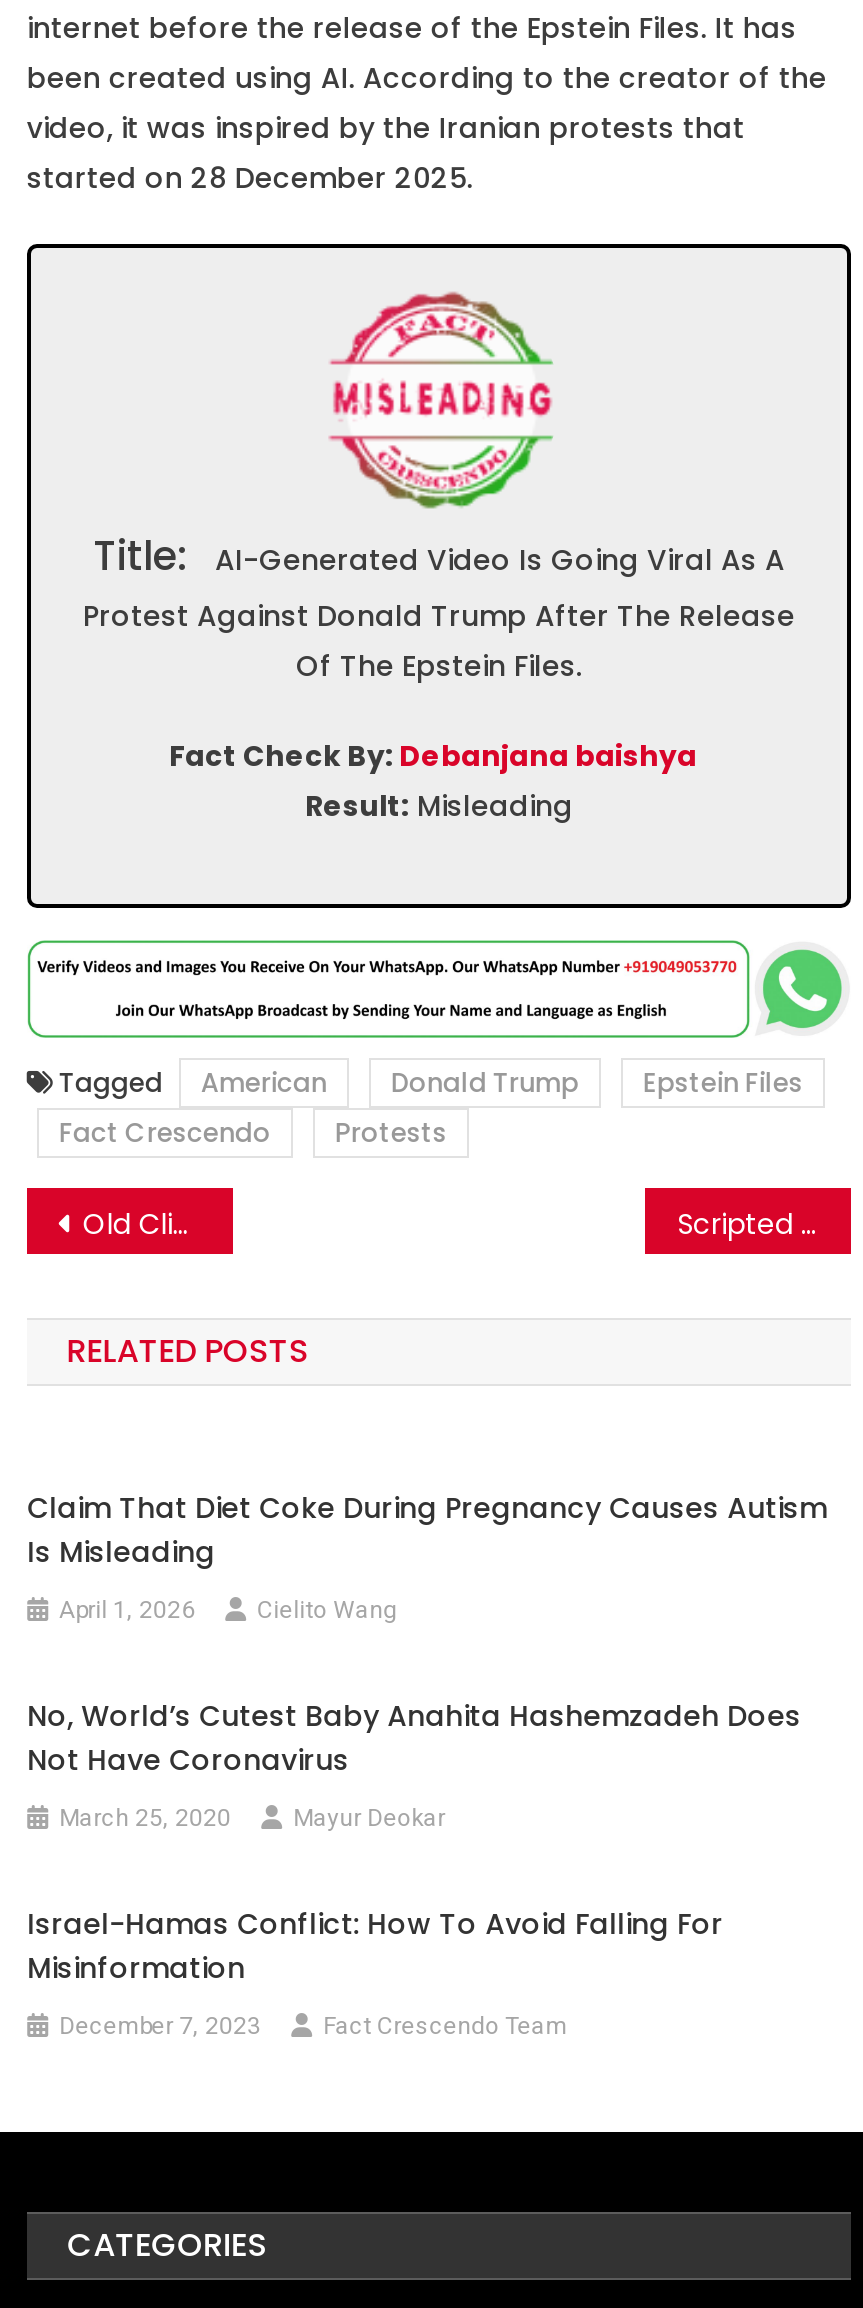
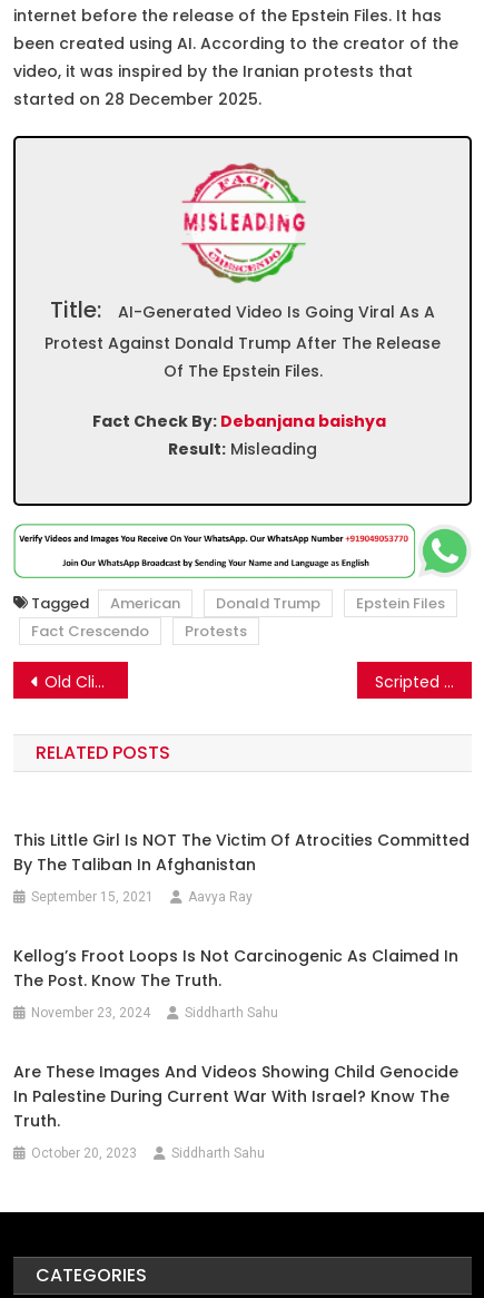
[27,1488,827,1572] Claim That Diet Coke During Pregnancy Causes Autism | Is Misleading -> [13,829,470,876] This Little Girl Is NOT The Victim Of Atrocities Committed | By The Taliban In Afghanistan
[59,1596,397,1624] April 1, 2026 | Cielito Wang -> [31,889,253,905] September 15, 2021 | Aavya Ray
[27,1696,801,1780] No, World’s Cutest Baby Anahita Hashemzadeh Does | Not Have Coronavirus -> [13,945,459,992] Kellog’s Froot Loops Is Not Carcinogenic As Claimed In | The Post. Know The Truth.
[59,1804,445,1832] March 25, 2020 | Mayur Deokar -> [31,1005,278,1021] November 23, 2024 | Siddharth Sahu
[27,1904,723,1988] Israel-Hamas Conflict: How To Avoid Falling For | Misinformation -> [13,1061,459,1132] Are These Images And Videos Showing Child Genocide | In Palestine During Current War With Israel? Know The | Truth.
[59,2012,567,2040] December 7, 2023 | Fact Crescendo Team -> [31,1146,265,1161] October 20, 2023 | Siddharth Sahu

